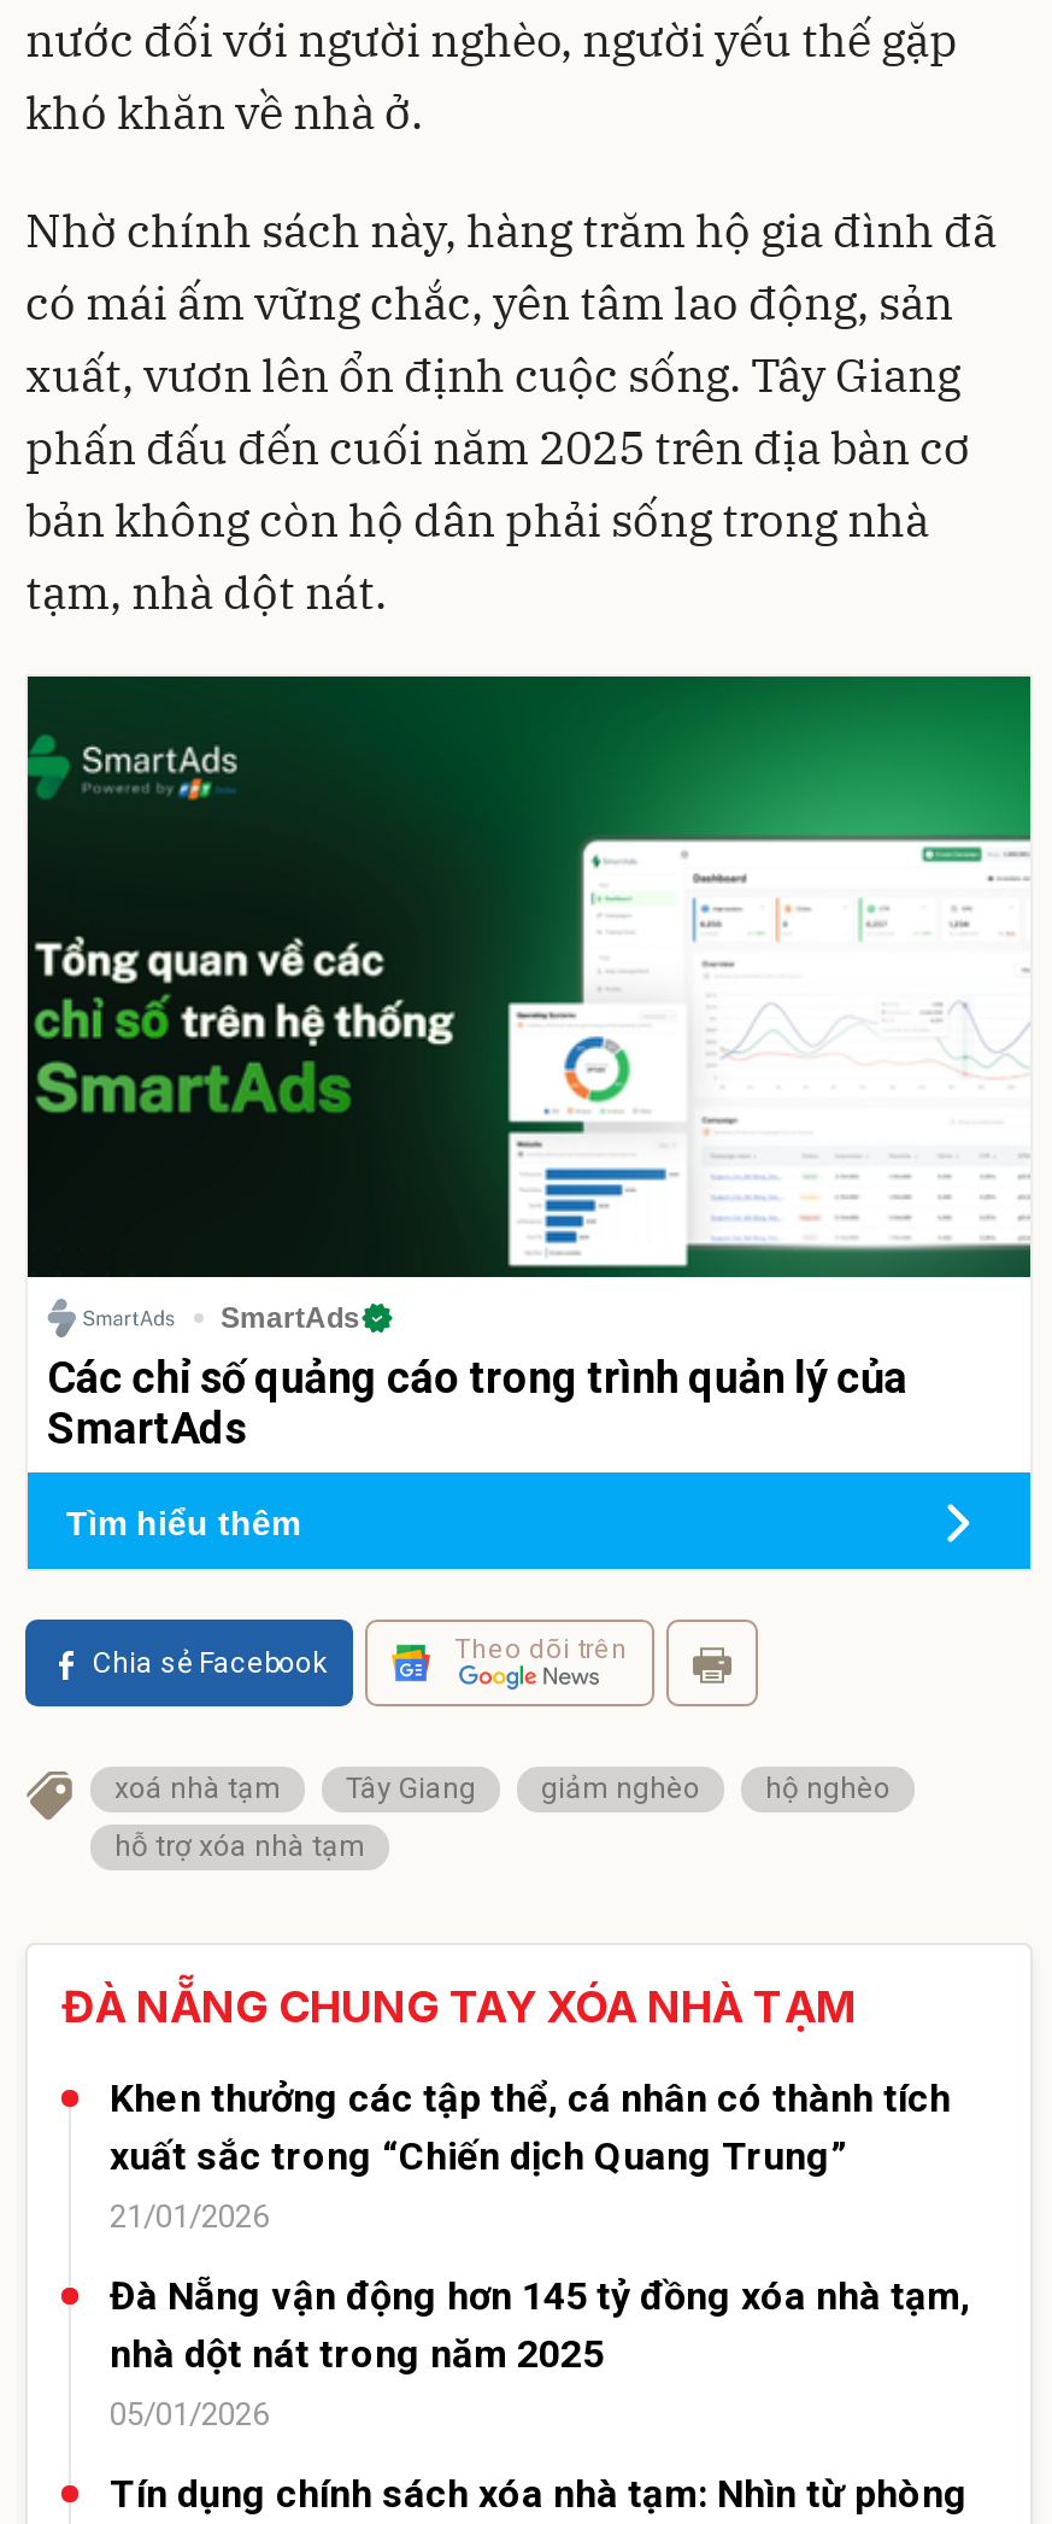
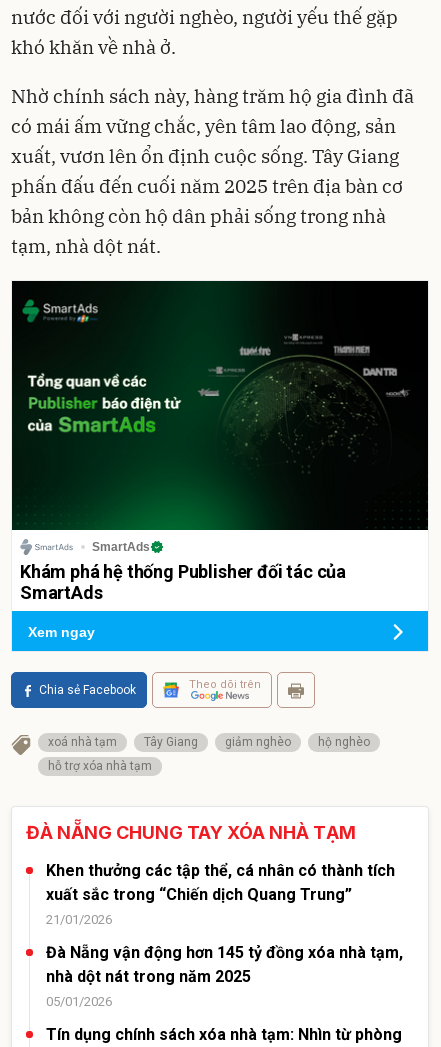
[25,674,1033,1403] [image] | Các chỉ số quảng cáo trong trình quản lý của -> [11,280,429,582] [image] | Khám phá hệ thống Publisher đối tác của
[66,1503,300,1542] Tìm hiểu thêm -> [28,624,95,640] Xem ngay

